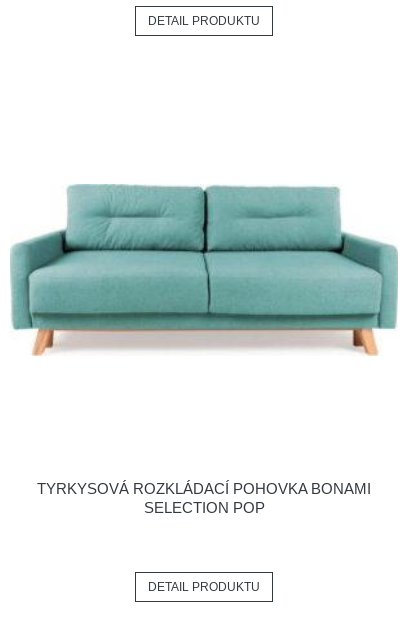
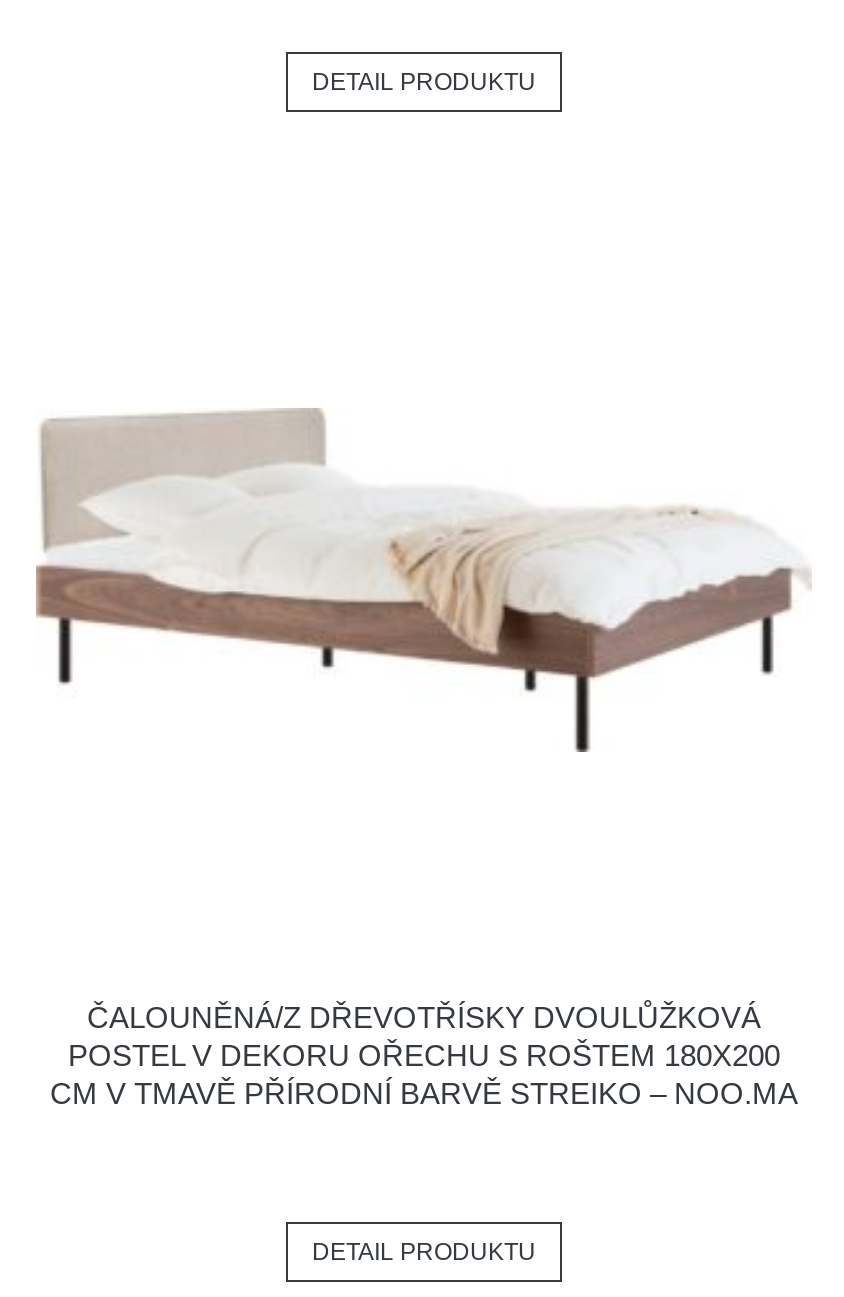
[10,183,399,357] [image] -> [34,408,812,754] [image]
[37,480,371,516] TYRKYSOVÁ ROZKLÁDACÍ POHOVKA BONAMI | SELECTION POP -> [50,1000,798,1110] ČALOUNĚNÁ/Z DŘEVOTŘÍSKY DVOULŮŽKOVÁ | POSTEL V DEKORU OŘECHU S ROŠTEM 180X200 | CM V TMAVĚ PŘÍRODNÍ BARVĚ STREIKO – NOO.MA

